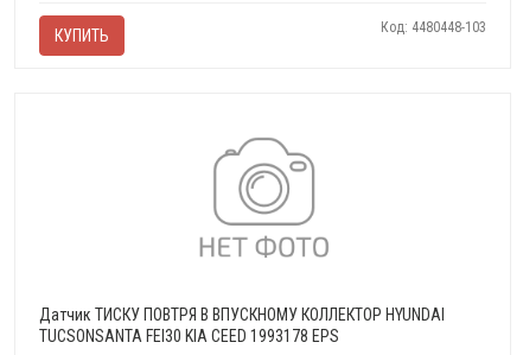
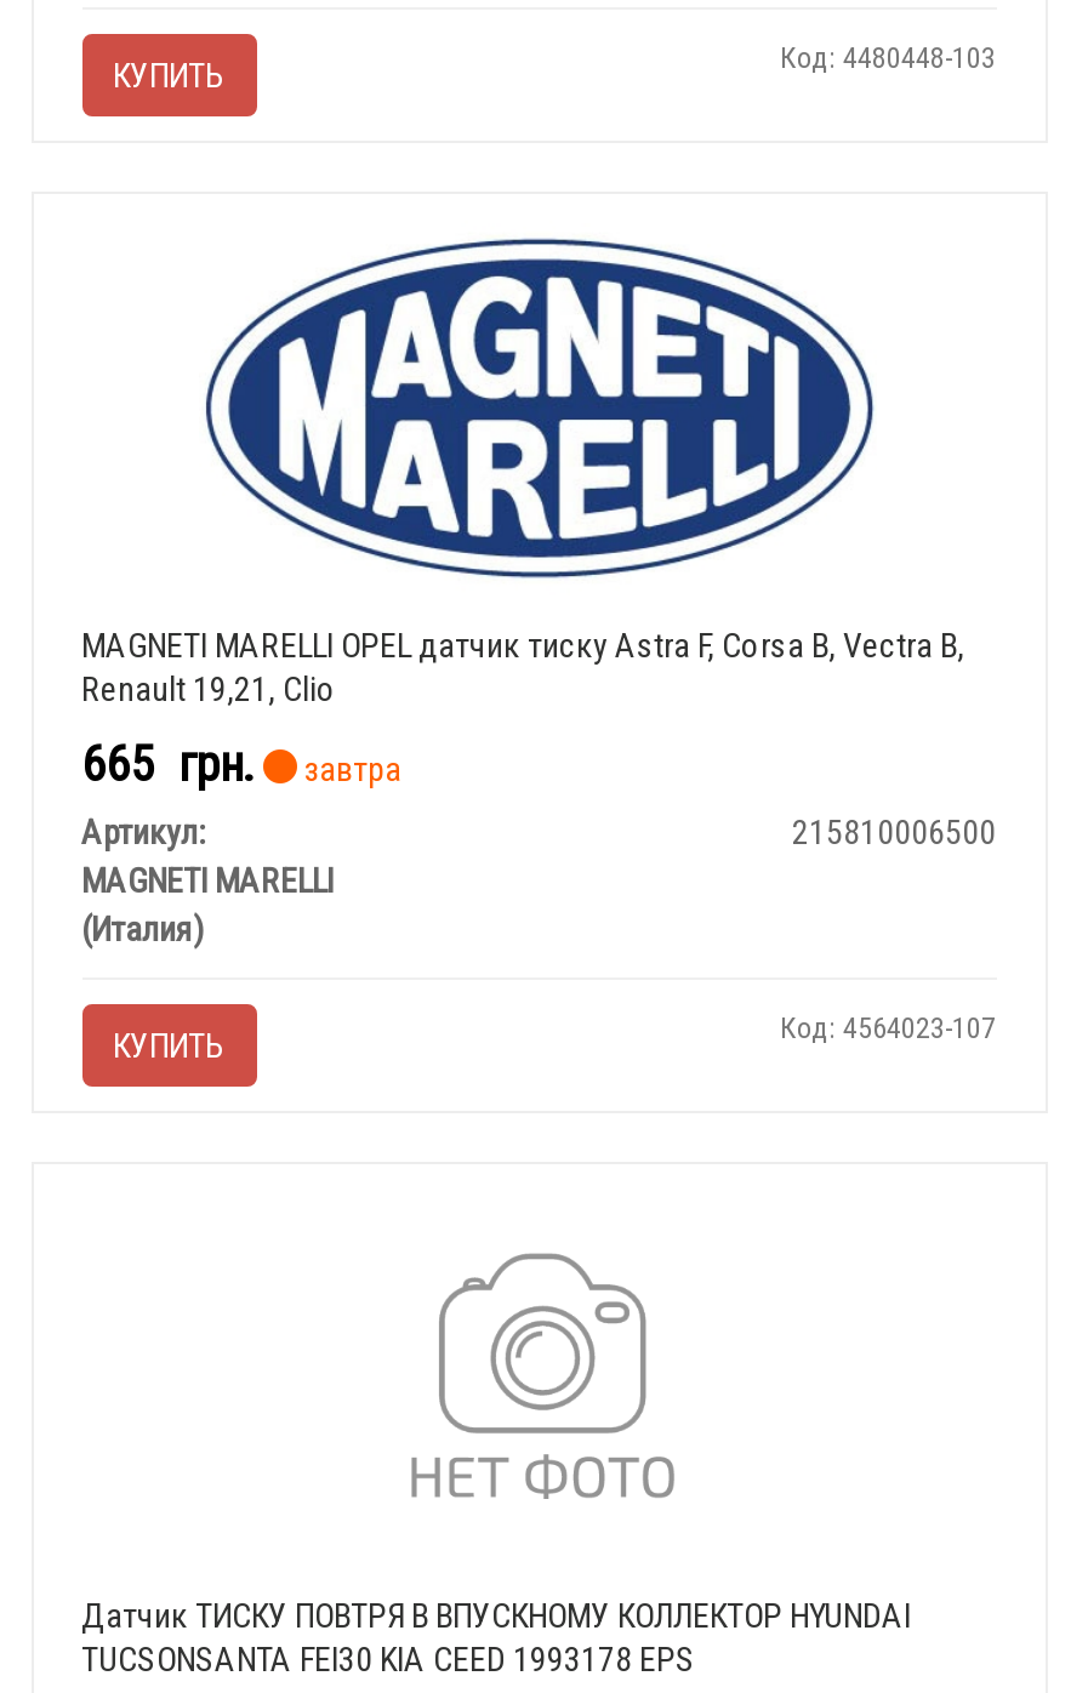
none -> [81,235,996,1066] [image] | MAGNETI MARELLI OPEL датчик тиску Astra F, Corsa B, Vectra B, | Renault 19,21, Clio | 665 грн. | завтра | Артикул: | 215810006500 | MAGNETI MARELLI | (Италия) | КУПИТЬ | Код: 4564023-107

